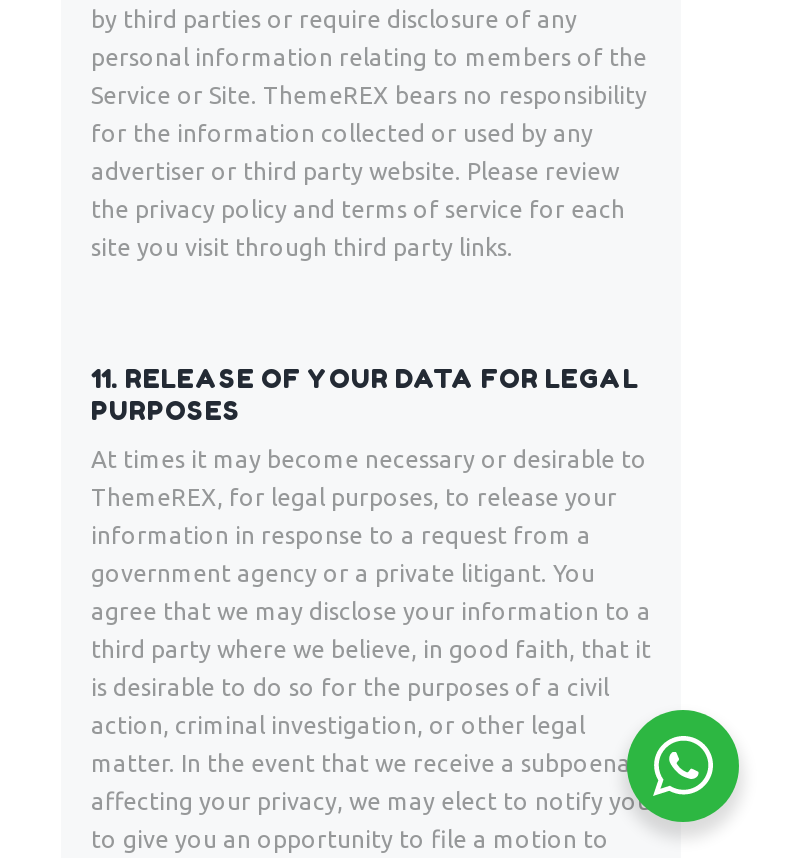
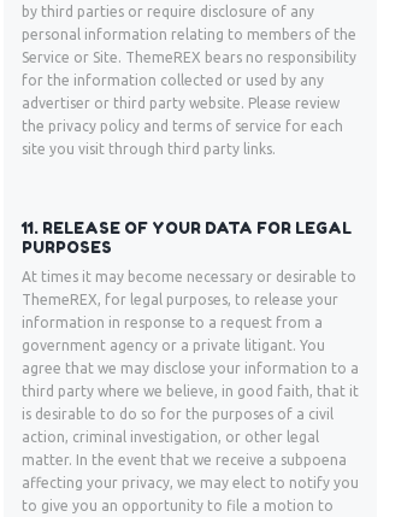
[625,708,743,834] [image] -> none

